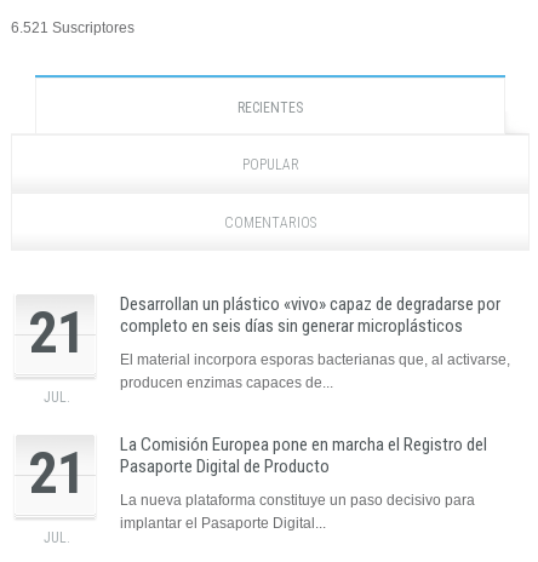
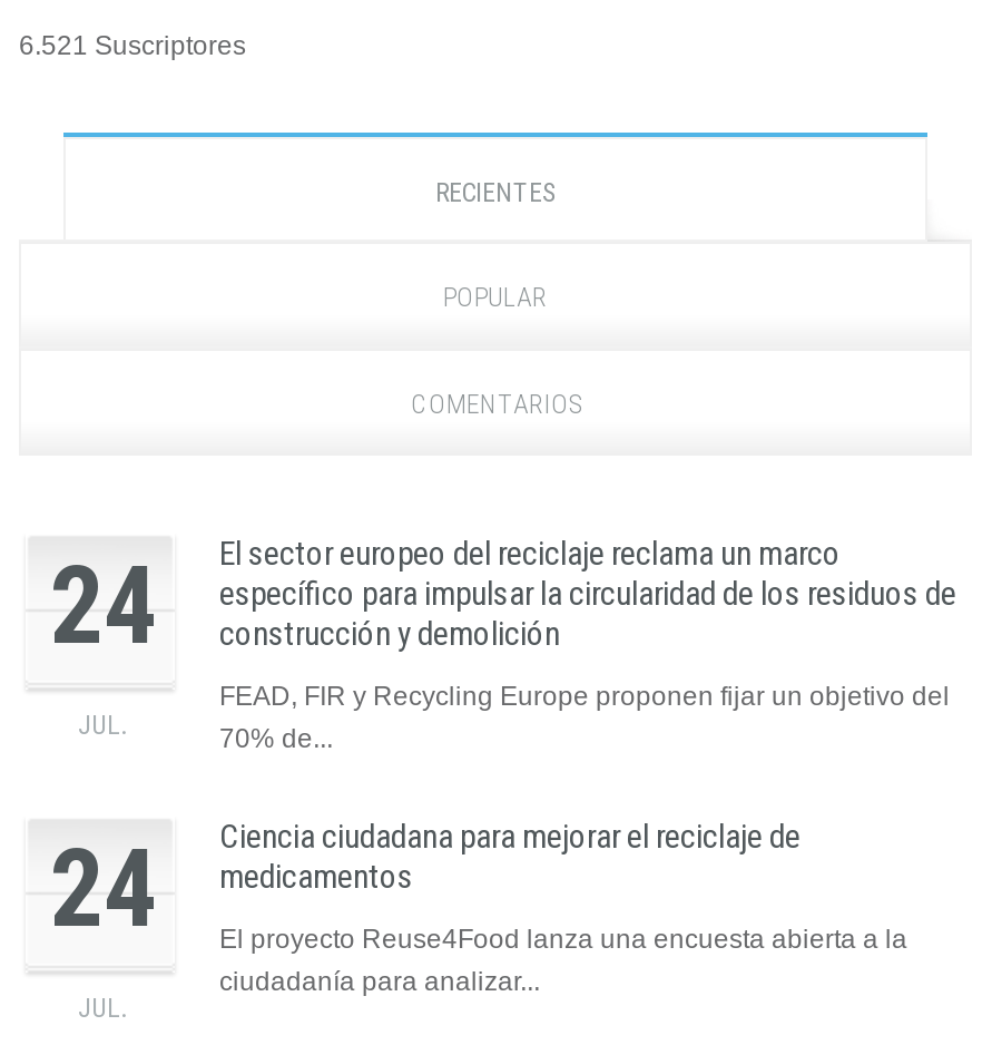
[28,298,86,367] 21 -> [50,543,157,670] 24
[120,293,500,337] Desarrollan un plástico «vivo» capaz de degradarse por | completo en seis días sin generar microplásticos -> [219,534,956,654] El sector europeo del reciclaje reclama un marco | específico para impulsar la circularidad de los residuos de | construcción y demolición
[120,351,510,391] El material incorpora esporas bacterianas que, al activarse, | producen enzimas capaces de... -> [219,681,950,755] FEAD, FIR y Recycling Europe proponen fijar un objetivo del | 70% de...
[28,439,86,508] 21 -> [50,826,157,953] 24
[120,434,487,477] La Comisión Europea pone en marcha el Registro del | Pasaporte Digital de Producto -> [219,817,801,897] Ciencia ciudadana para mejorar el reciclaje de | medicamentos
[120,492,475,532] La nueva plataforma constituye un paso decisivo para | implantar el Pasaporte Digital... -> [219,924,907,998] El proyecto Reuse4Food lanza una encuesta abierta a la | ciudadanía para analizar...

